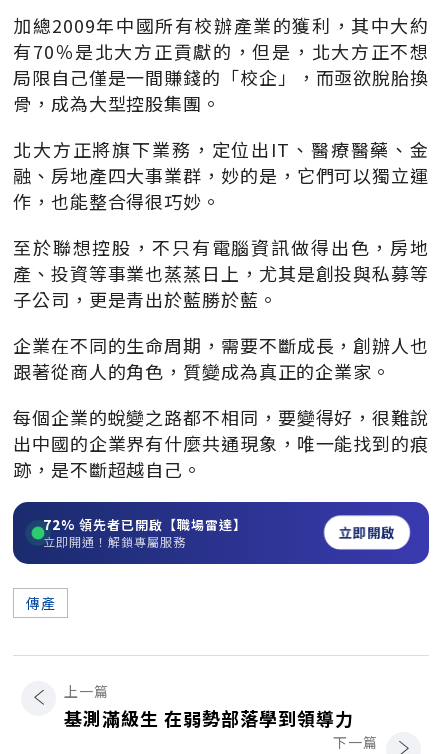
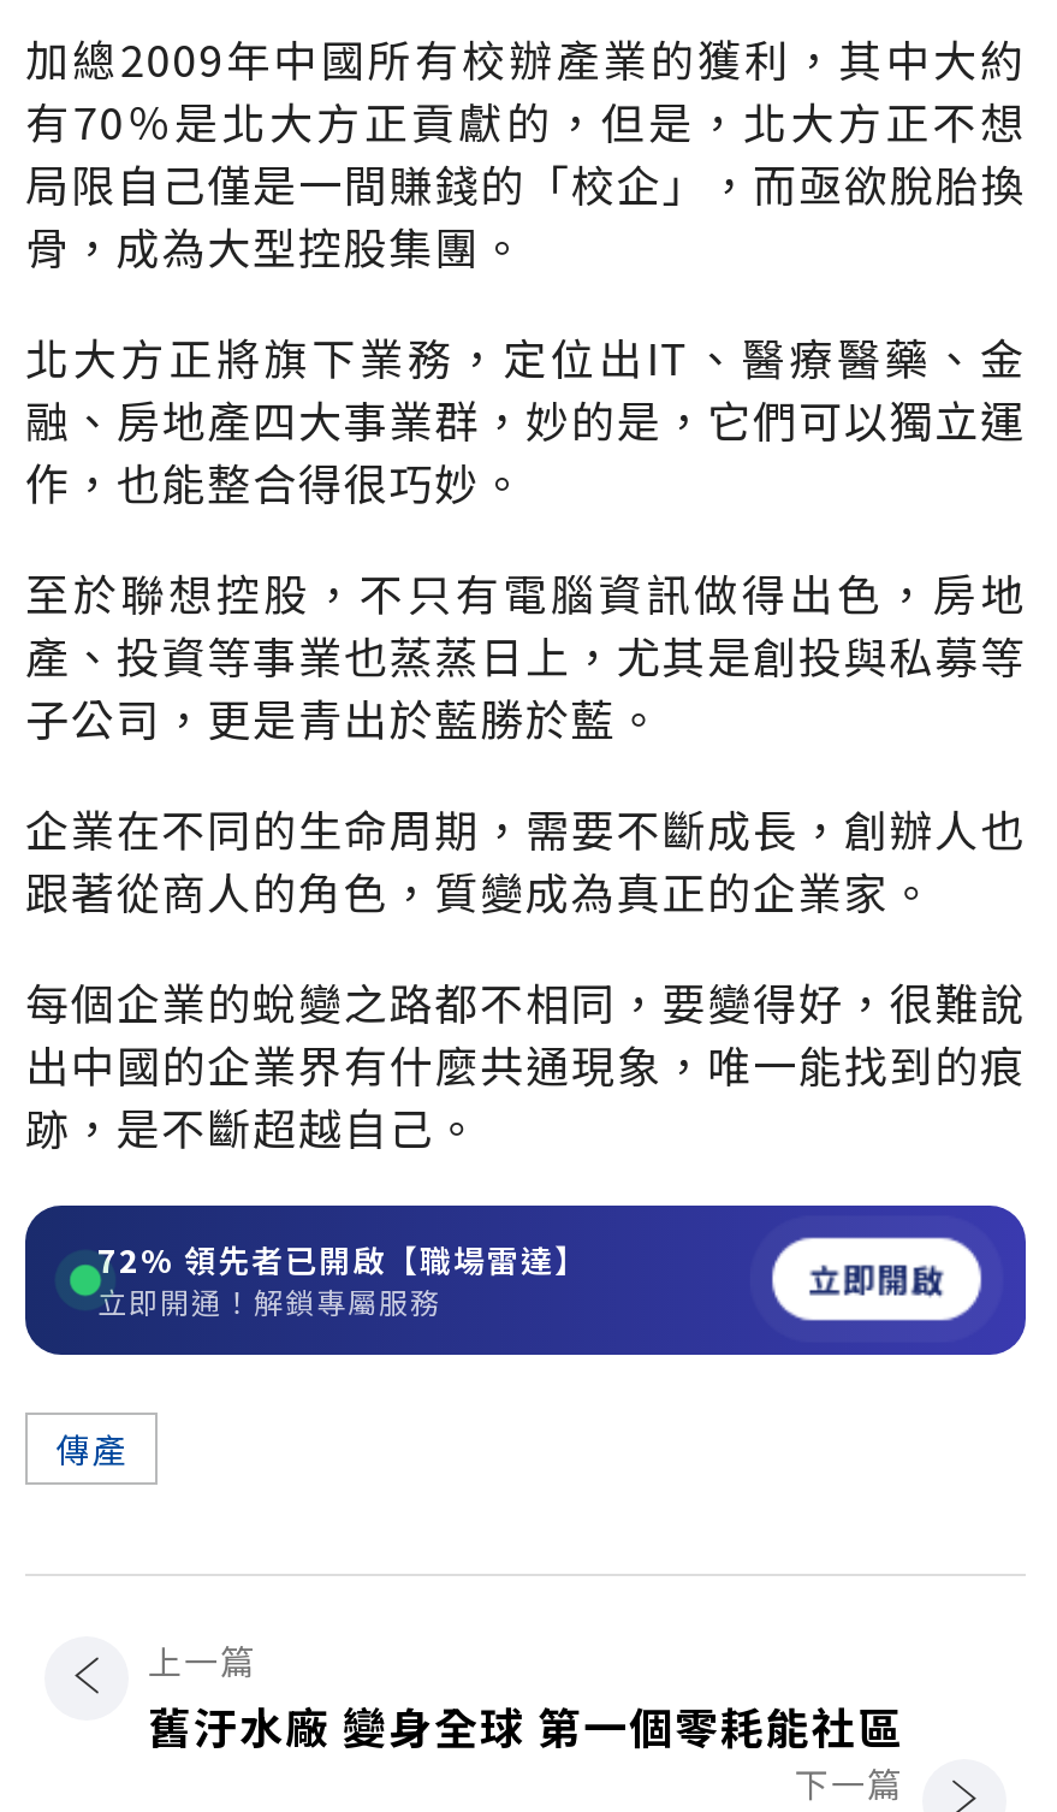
[64,705,354,731] 基測滿級生 在弱勢部落學到領導力 -> [148,1693,903,1756] 舊汙水廠 變身全球 第一個零耗能社區

